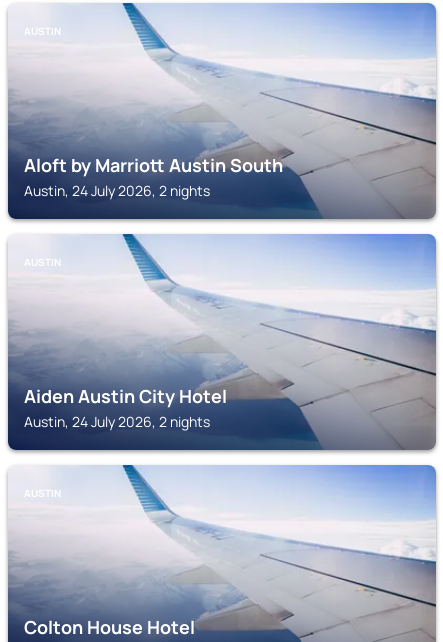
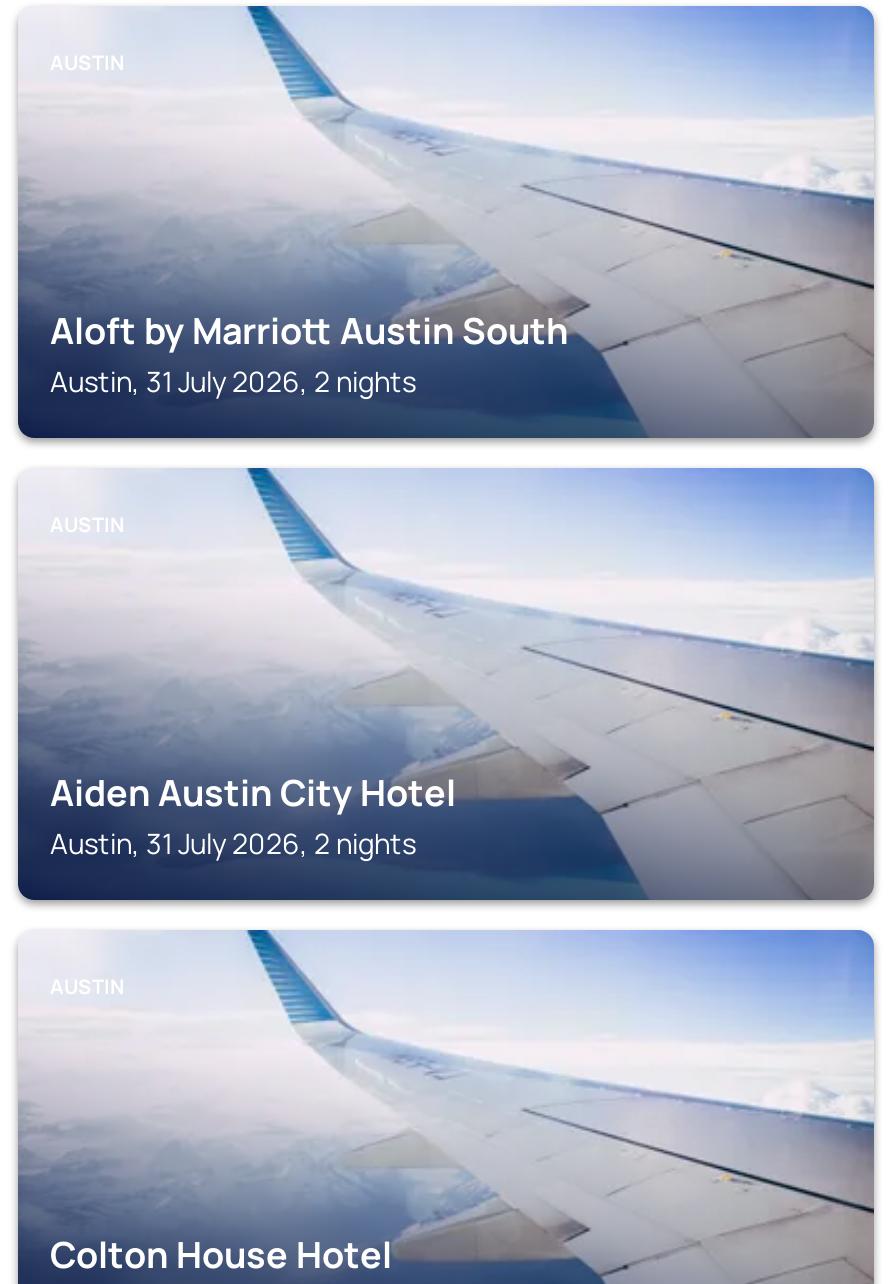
[24,181,210,200] Austin, 24 July 2026, 2 nights -> [50,362,416,400] Austin, 31 July 2026, 2 nights
[24,412,210,431] Austin, 24 July 2026, 2 nights -> [50,824,416,862] Austin, 31 July 2026, 2 nights

